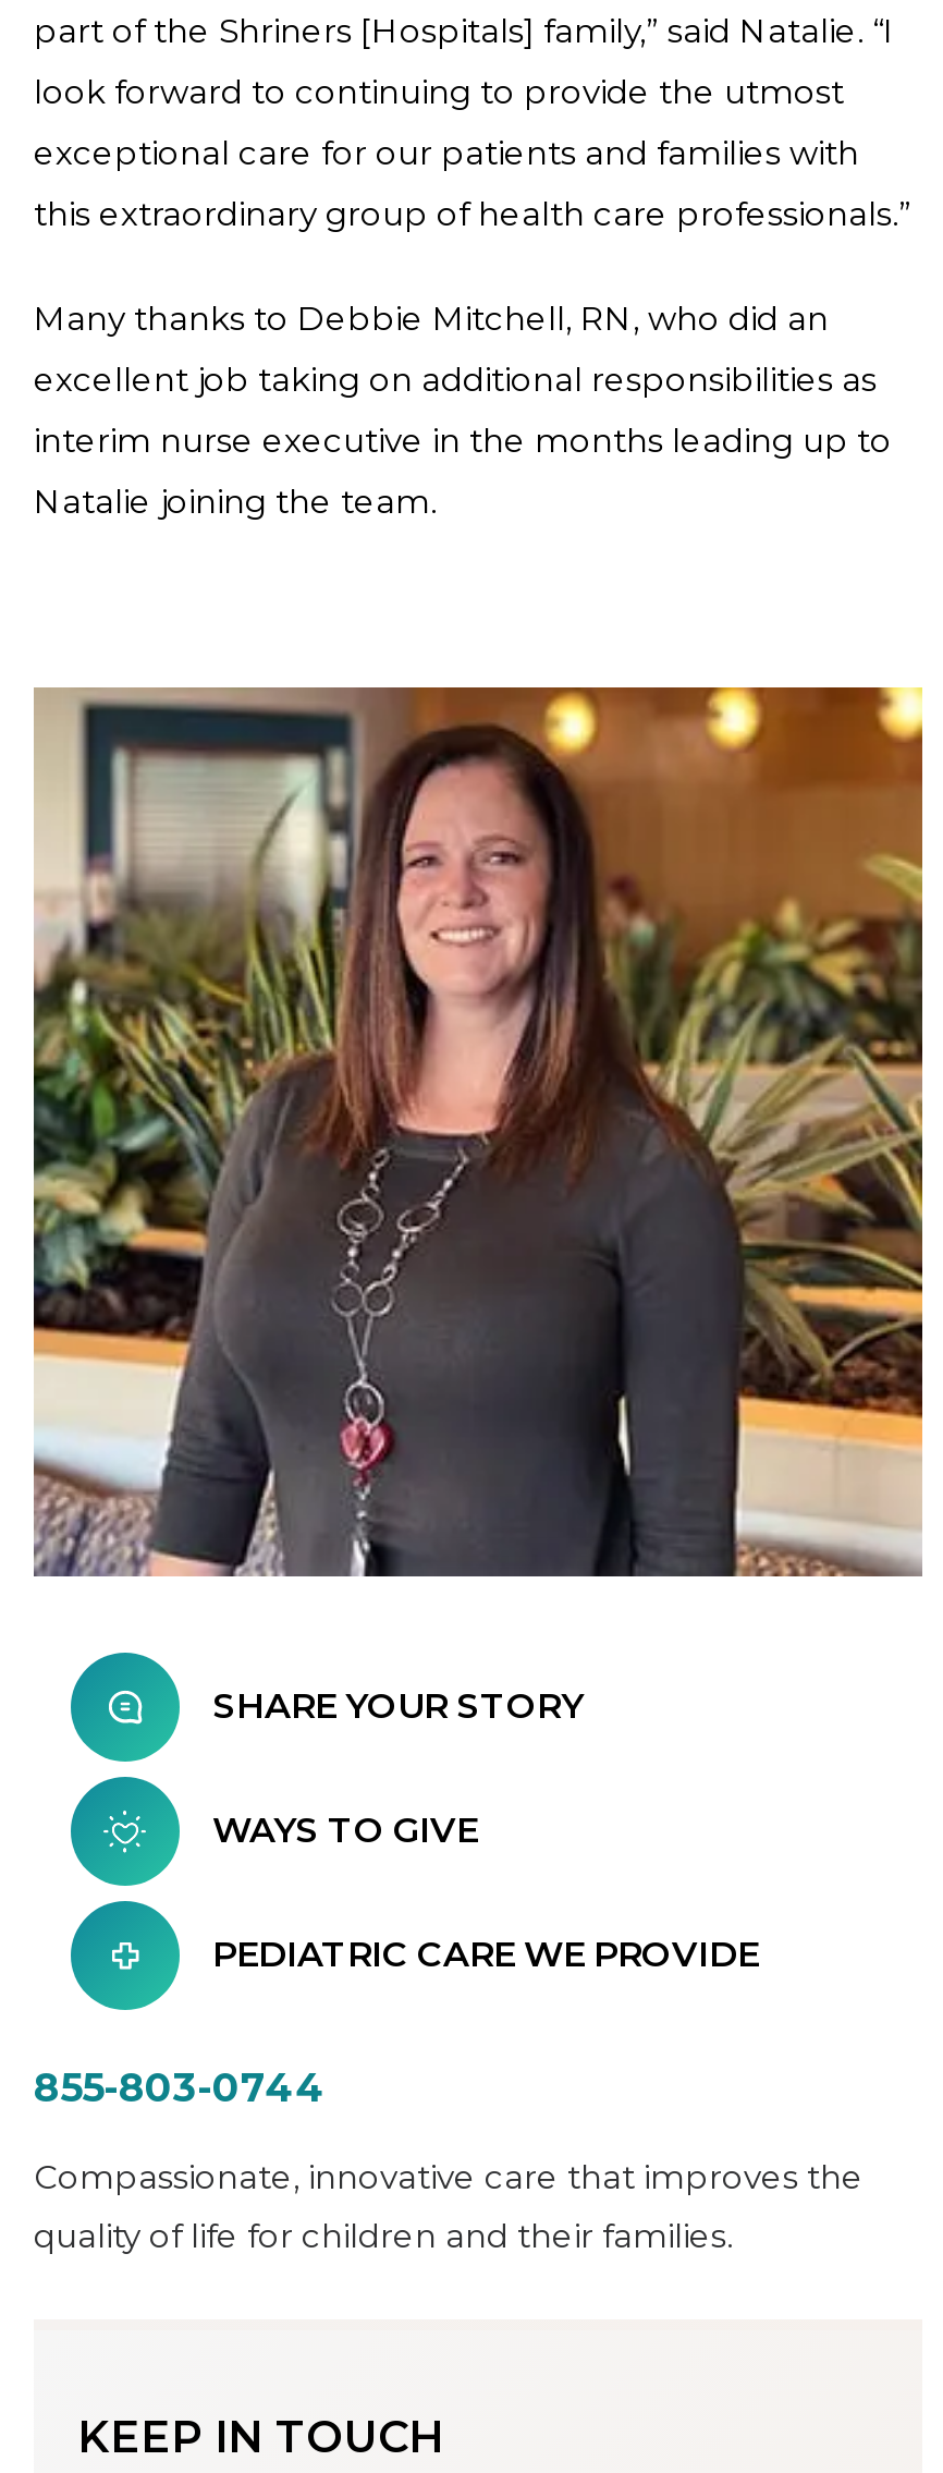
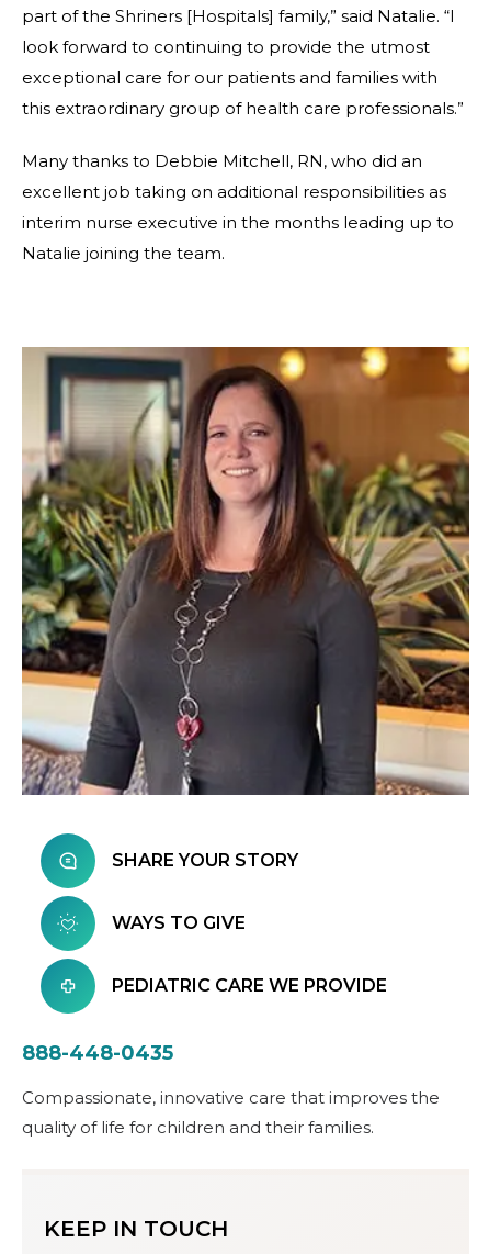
[34,2064,326,2112] 855-803-0744 -> [22,1041,173,1065] 888-448-0435

